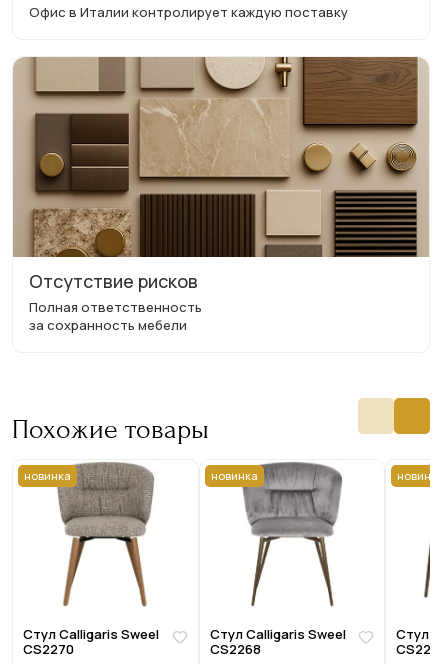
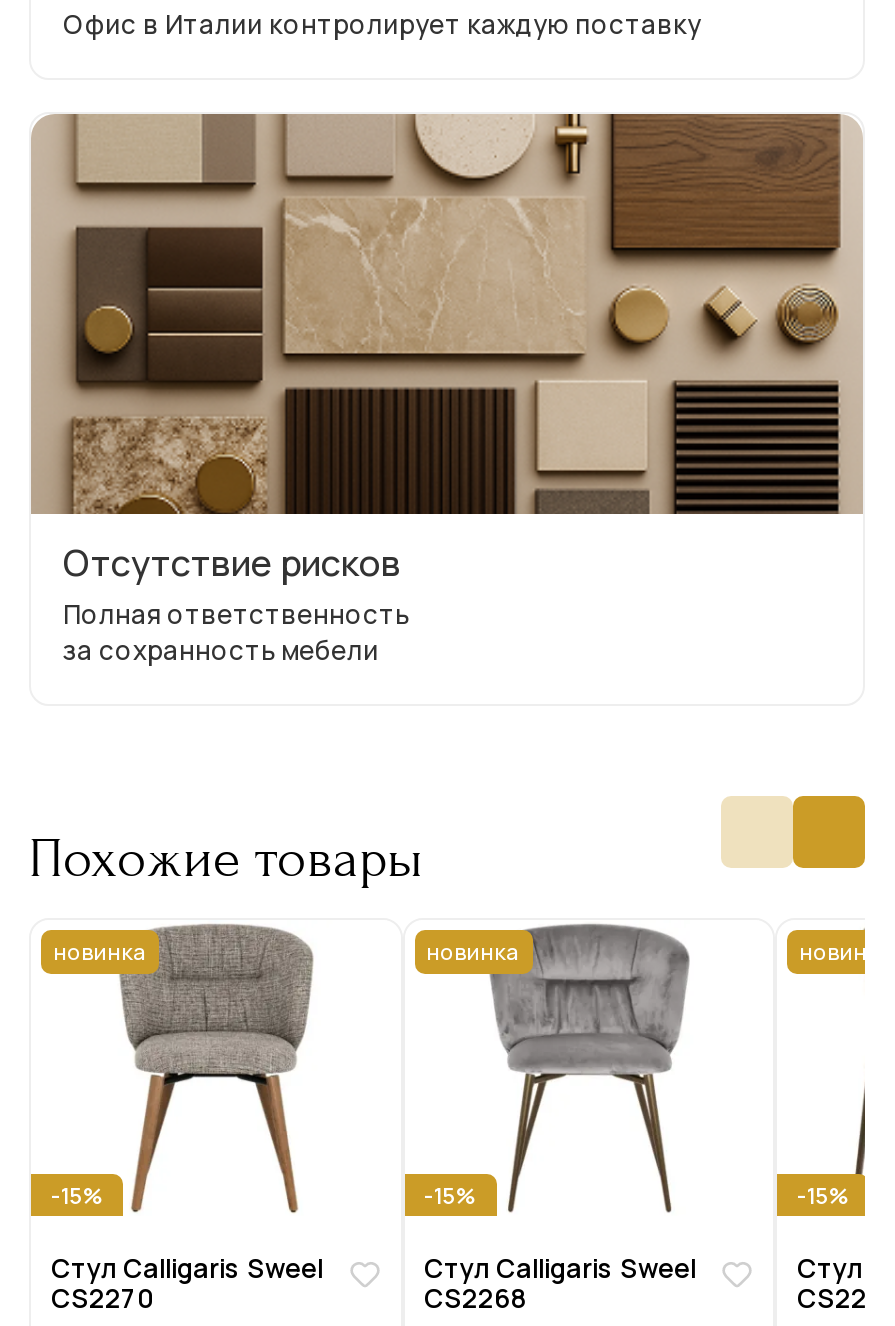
none -> [51,1179,103,1209] -15%
none -> [424,1179,476,1209] -15%
none -> [797,1179,849,1209] -15%

